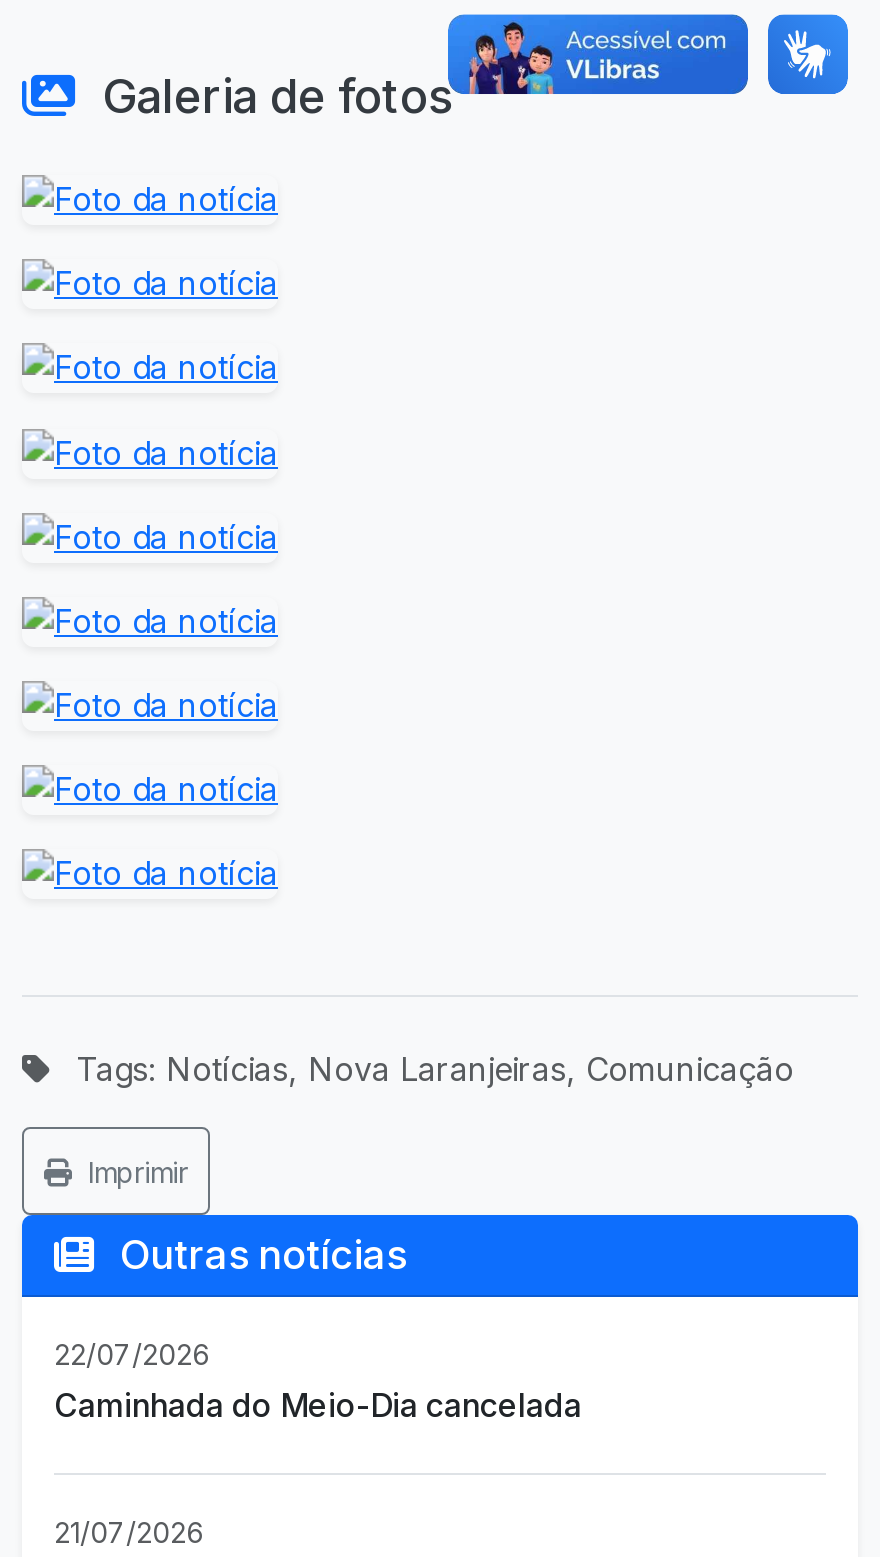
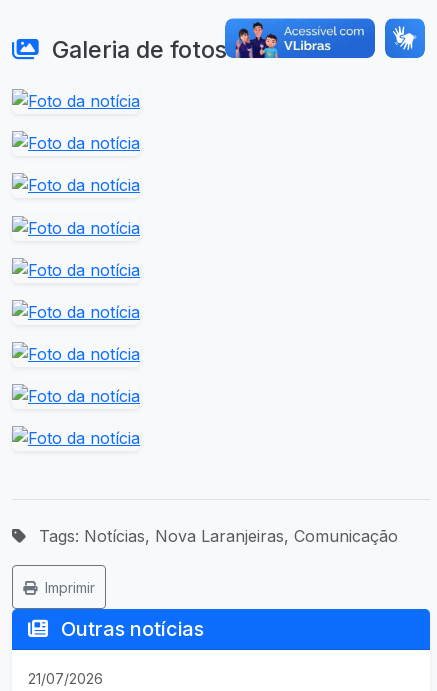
[446,13,750,113] [image] -> [225,9,376,59] [image]
[766,13,850,113] [image] -> [384,9,426,59] [image]
[54,1337,582,1425] 22/07/2026 | Caminhada do Meio-Dia cancelada -> none

